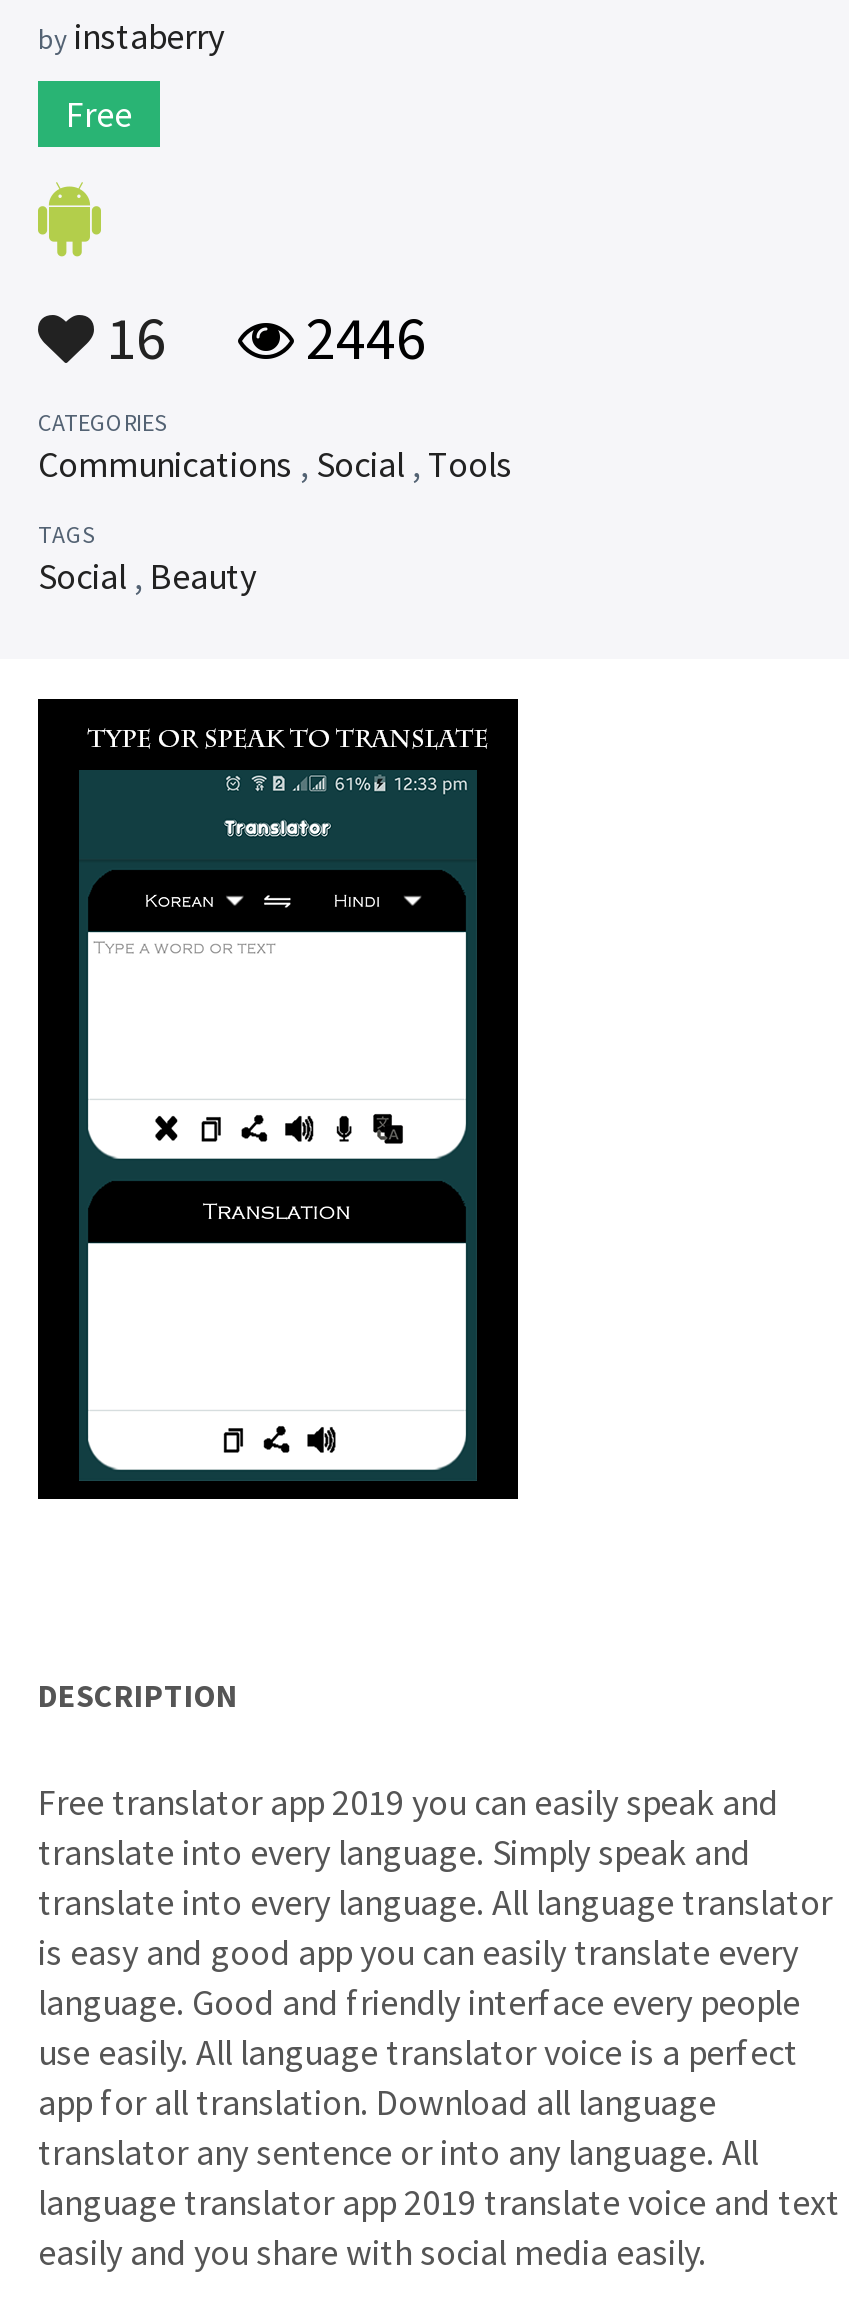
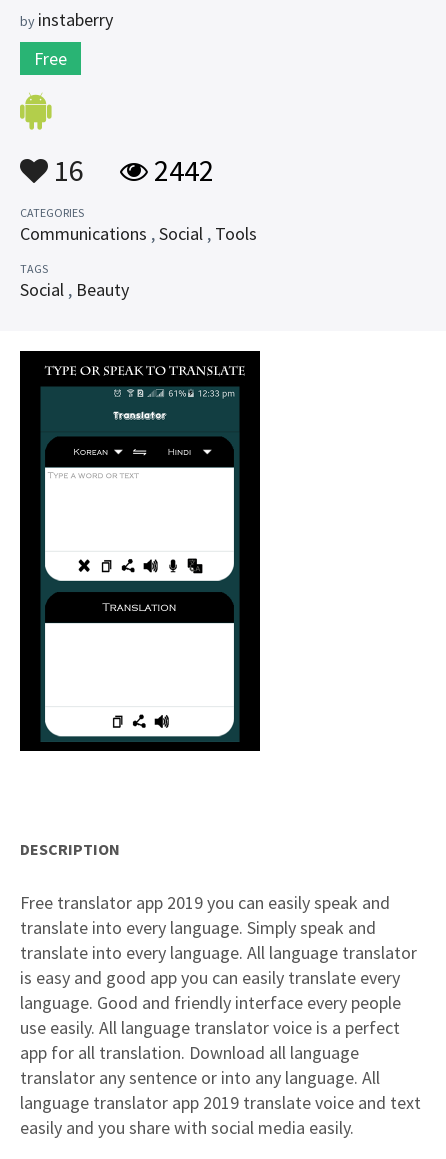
[94,299,426,375] 16 2446 -> [48,151,214,189] 16 2442

